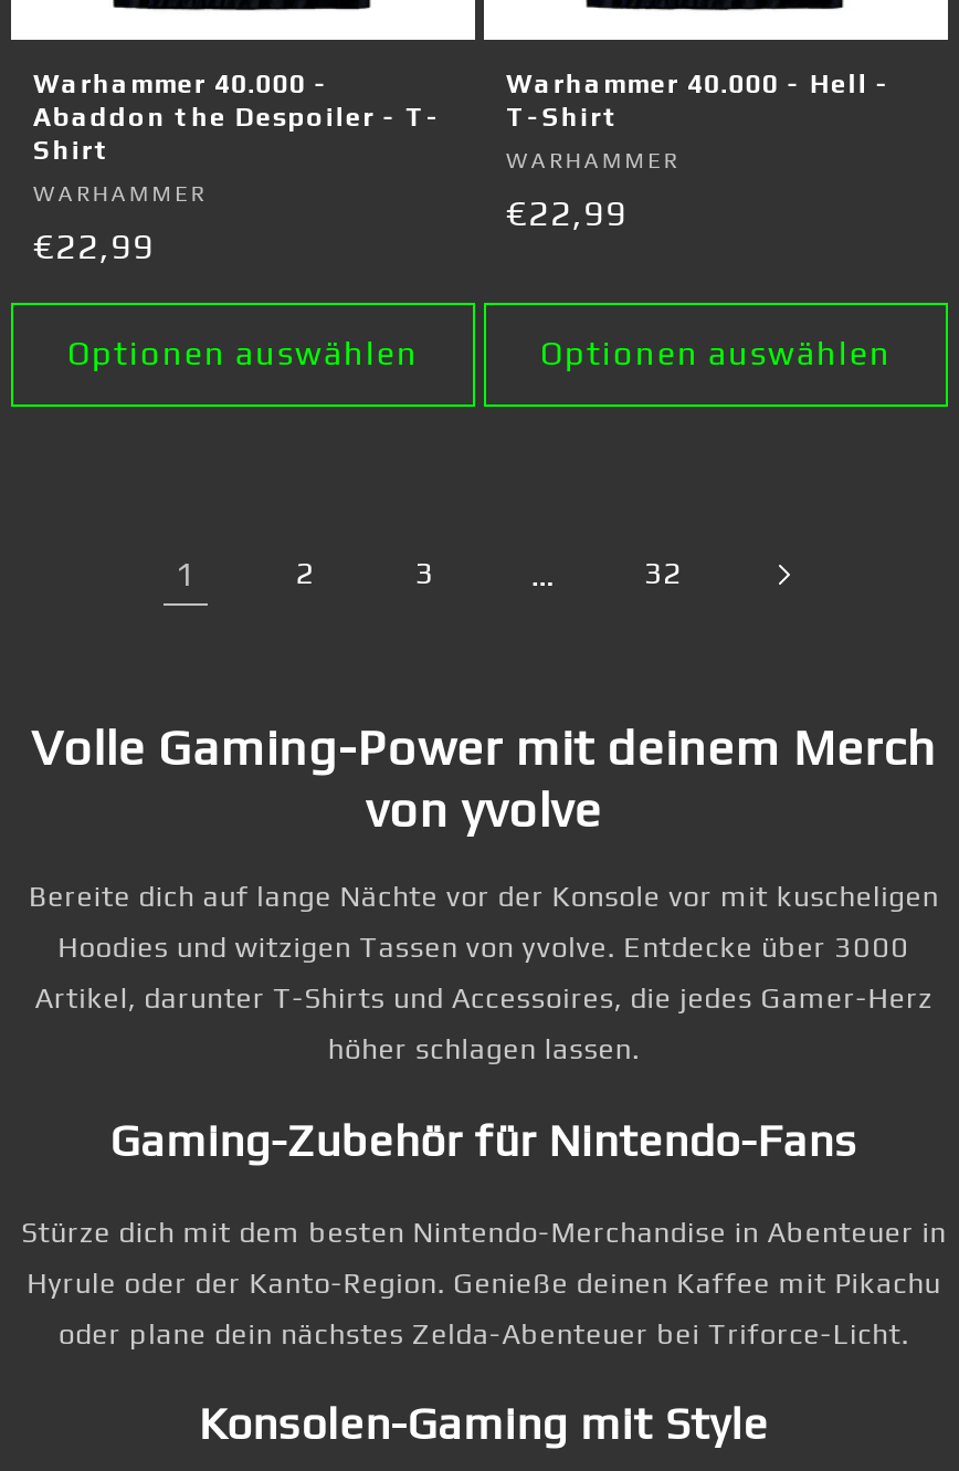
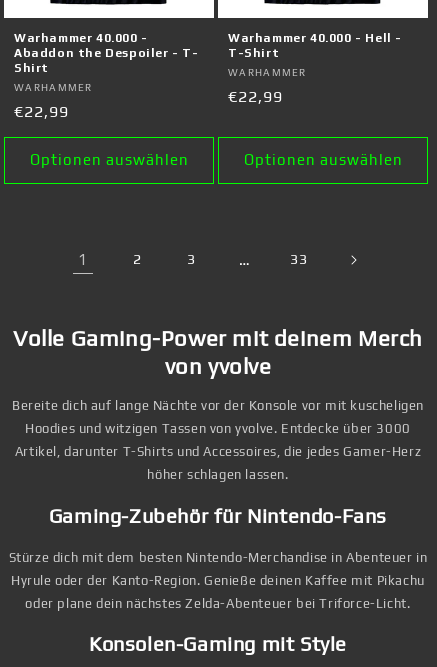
[644,556,682,591] 32 -> [290,251,308,267] 33

